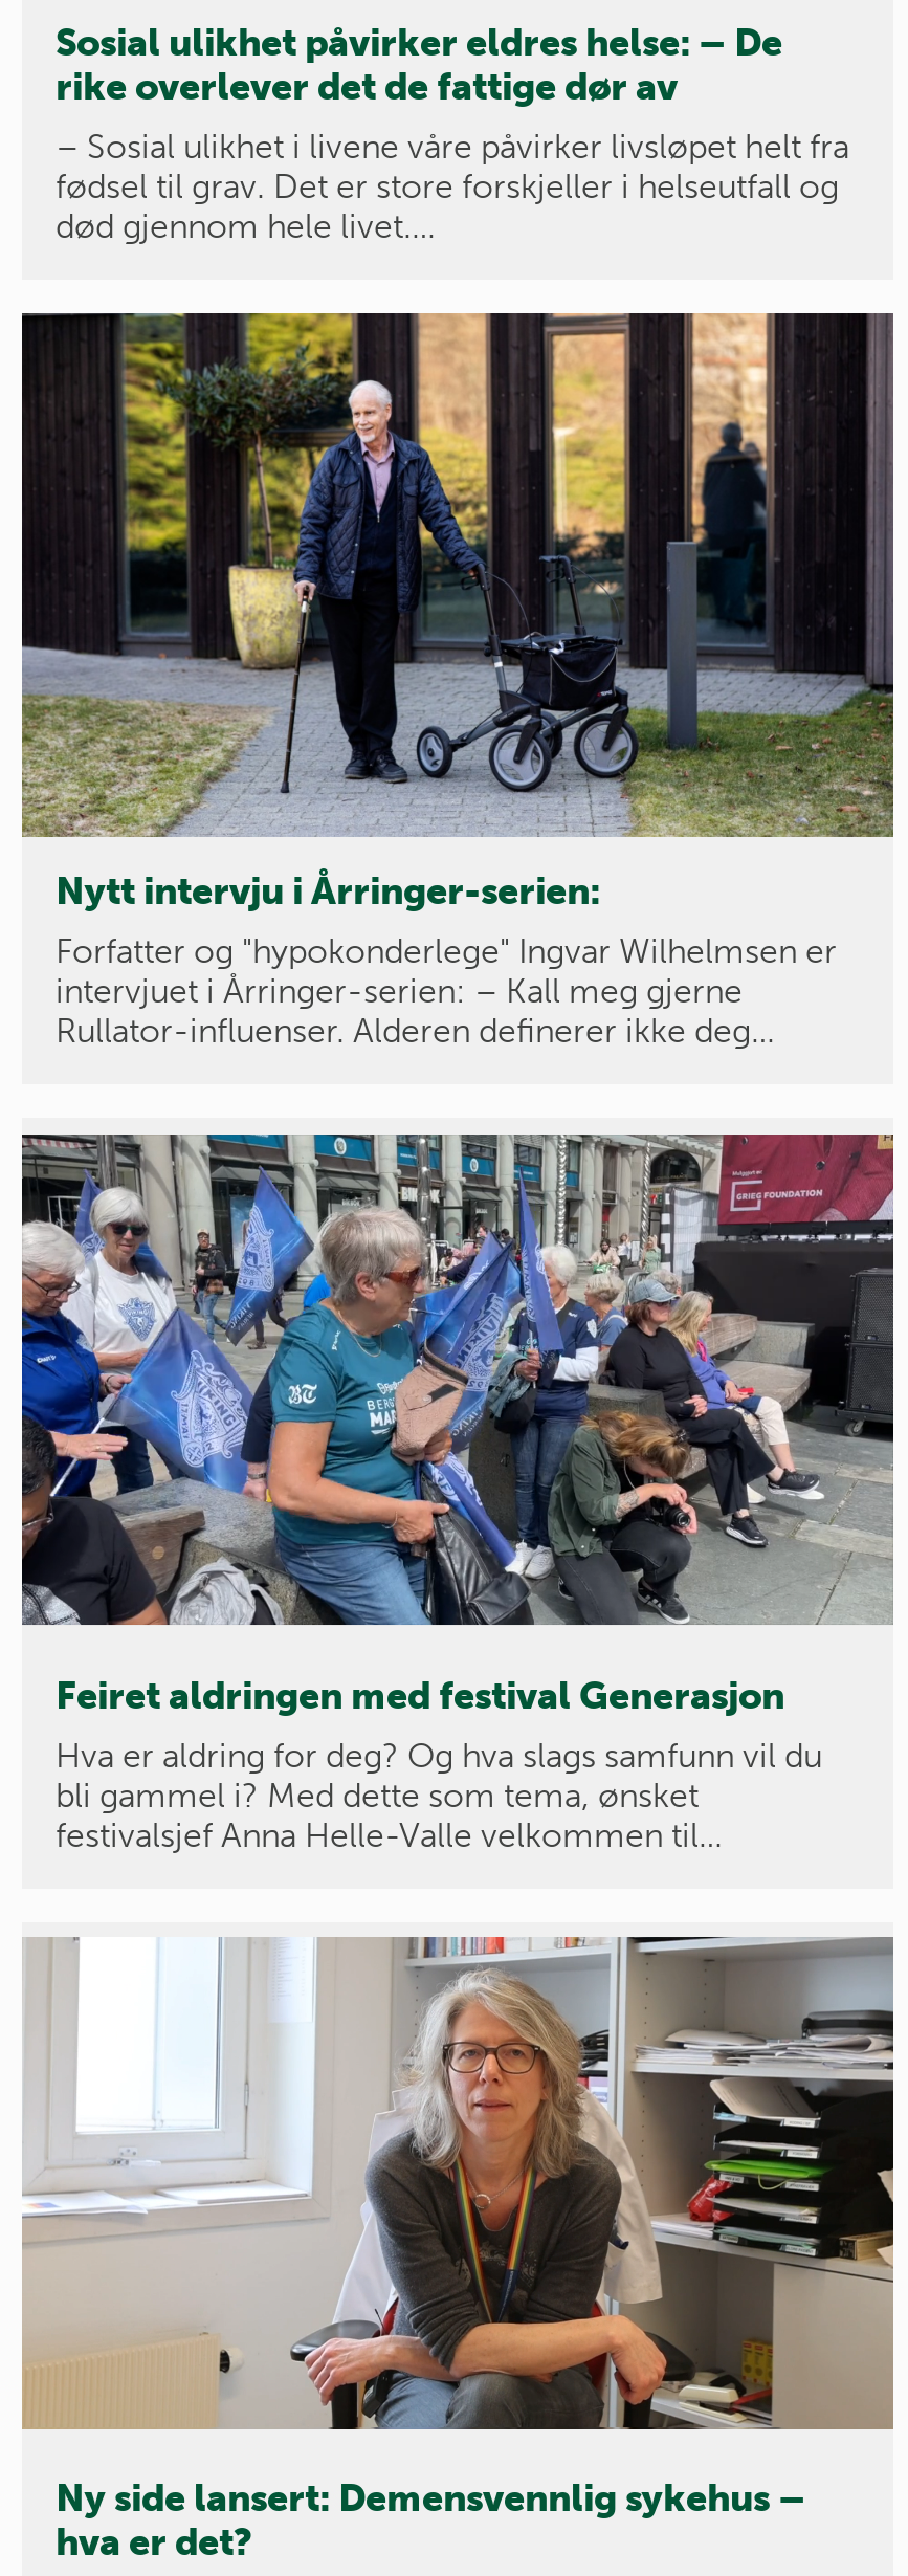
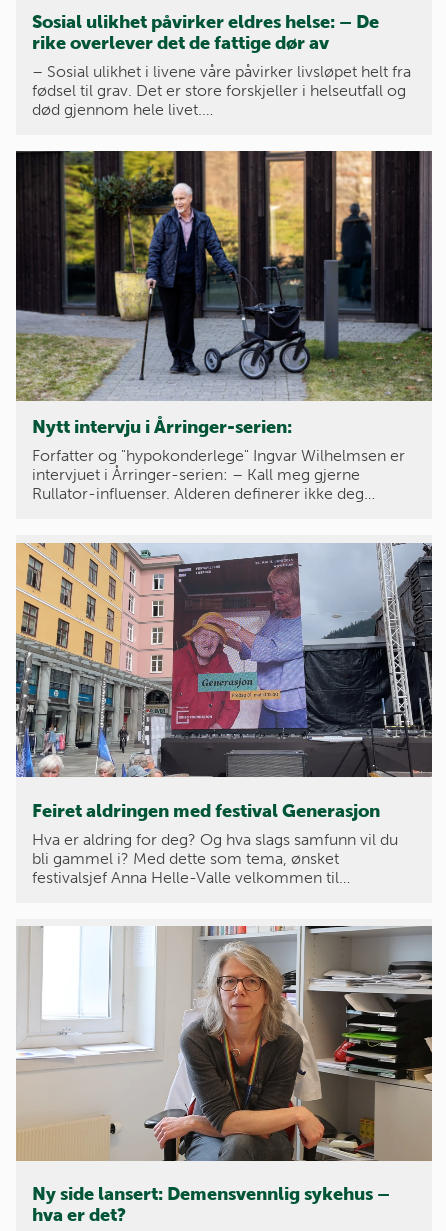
[20,1132,895,1627] [image] -> [15,542,433,778] [image]

